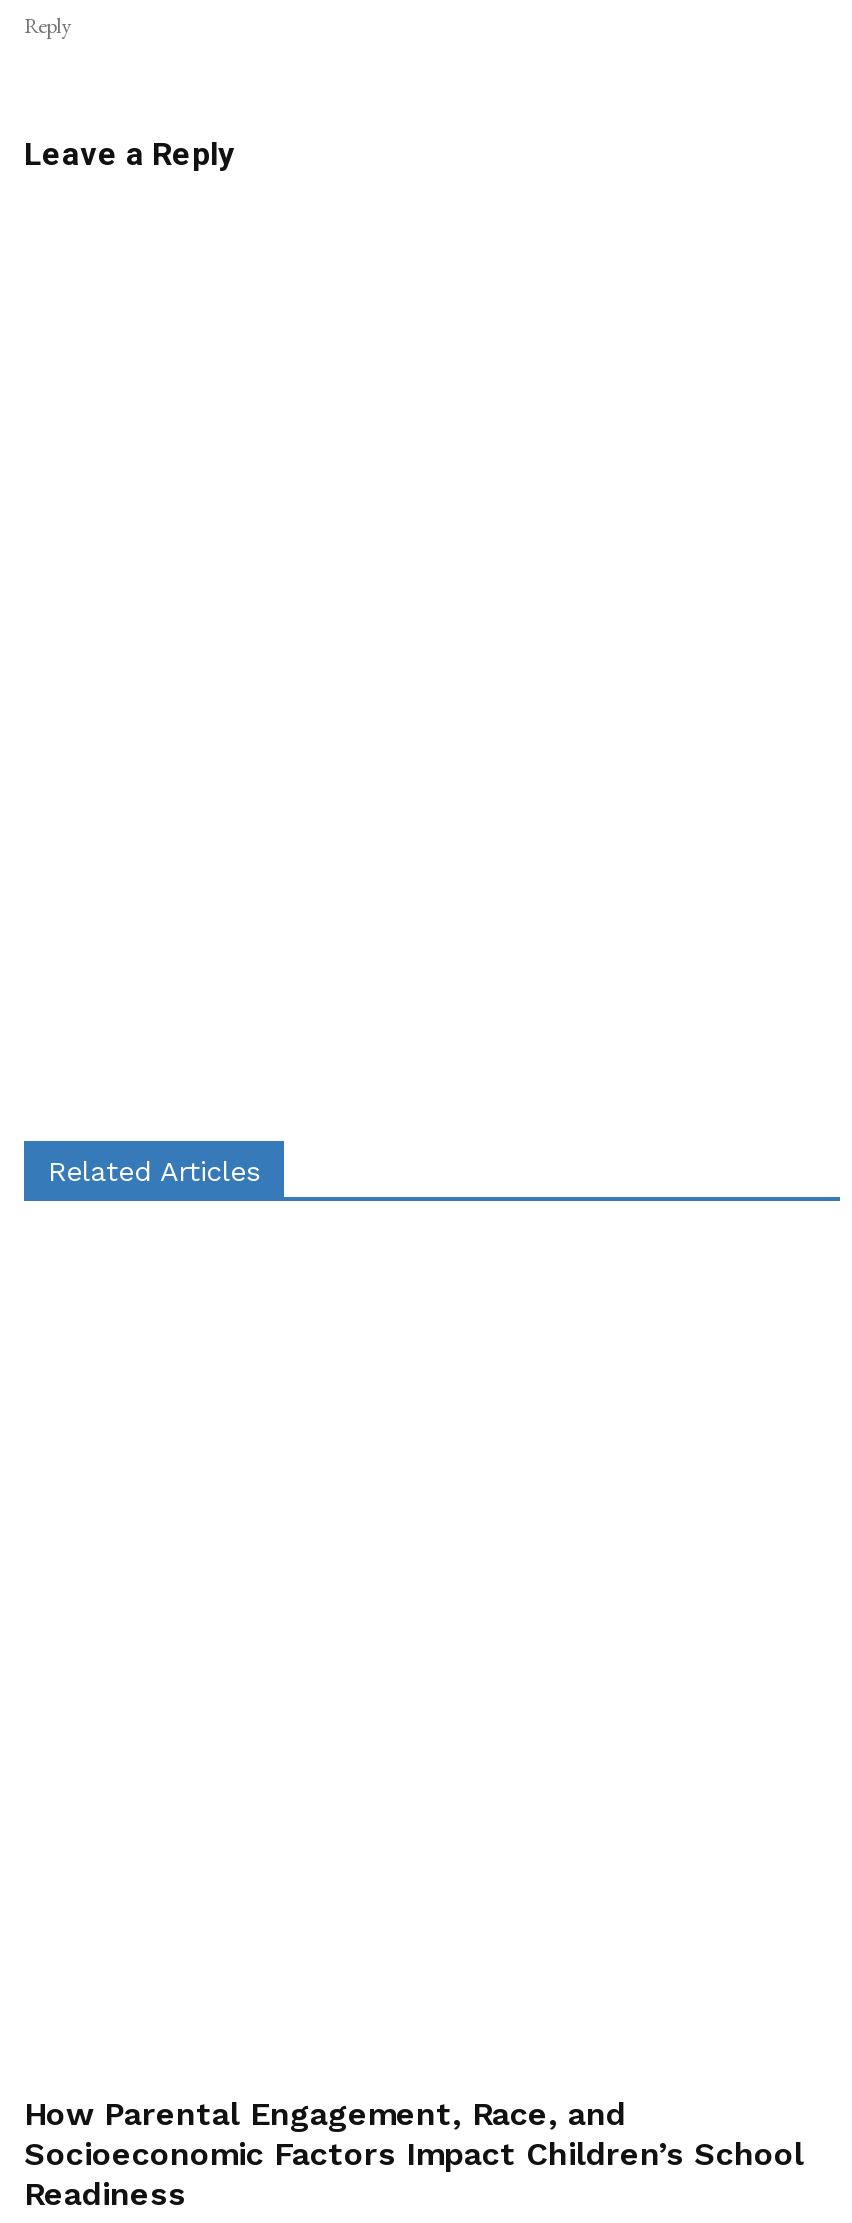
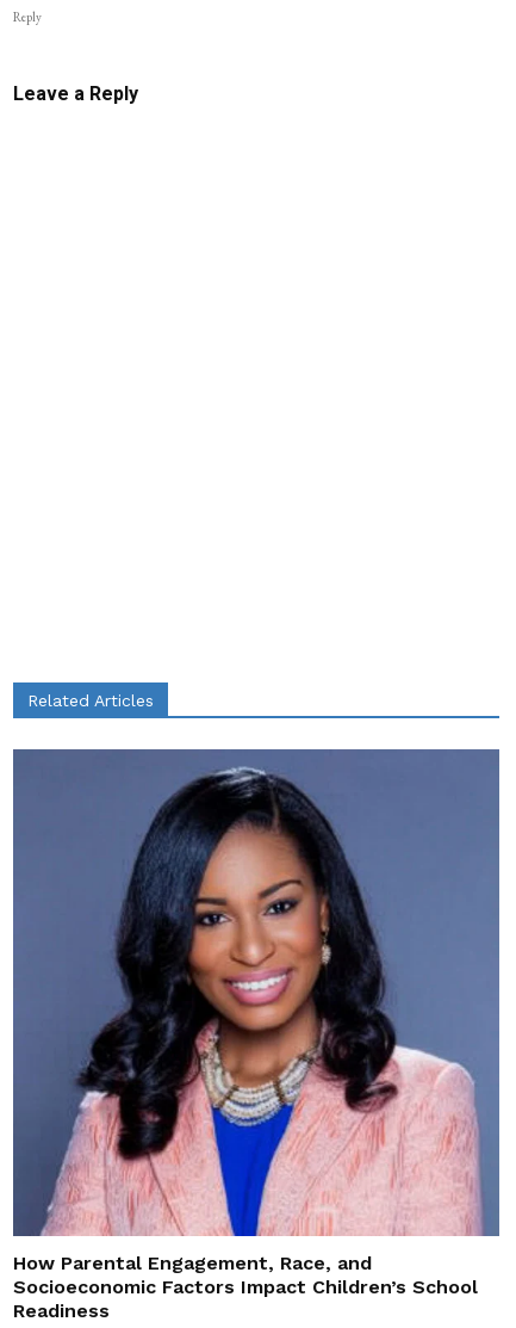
none -> [12,748,501,1237] [image]

